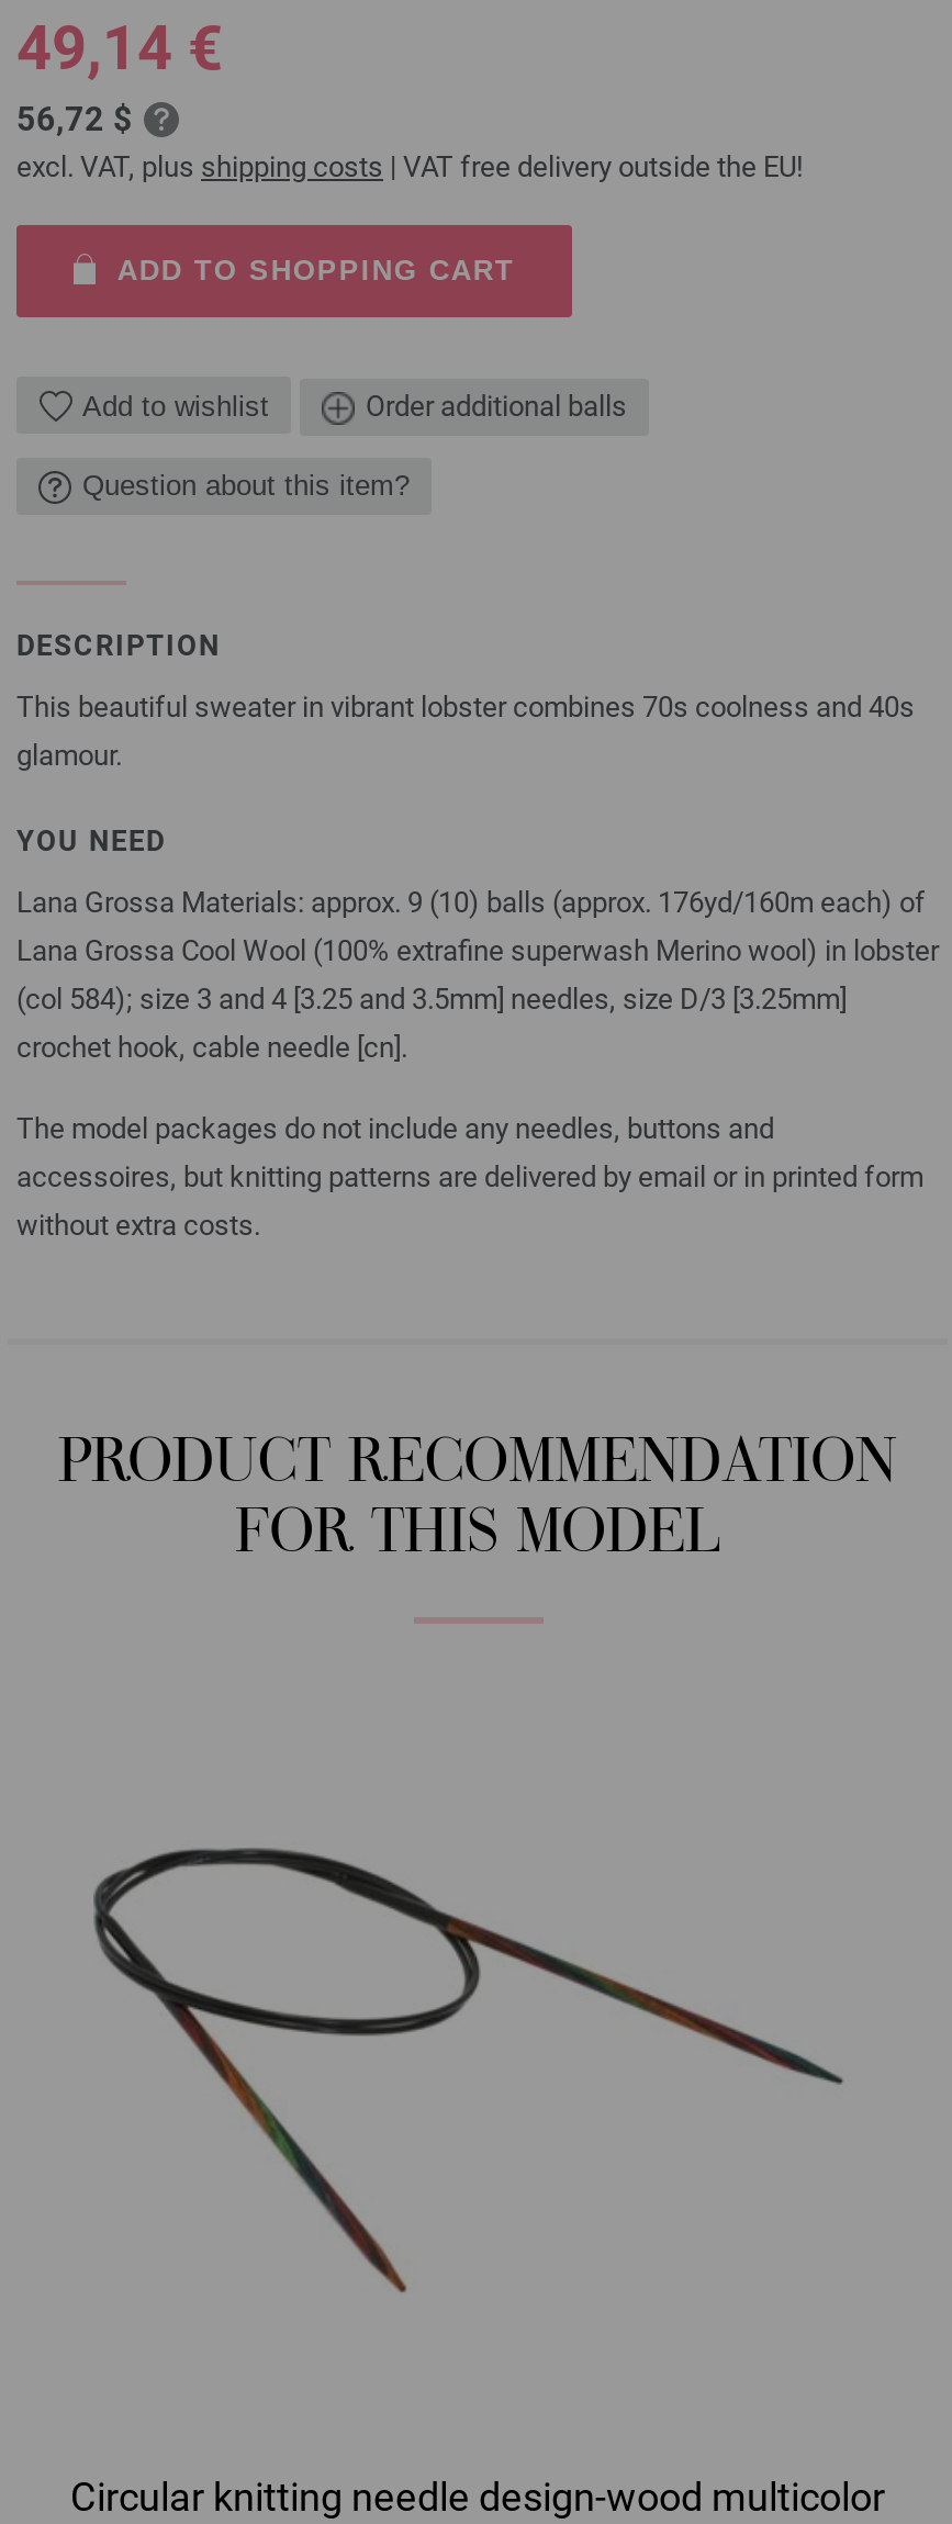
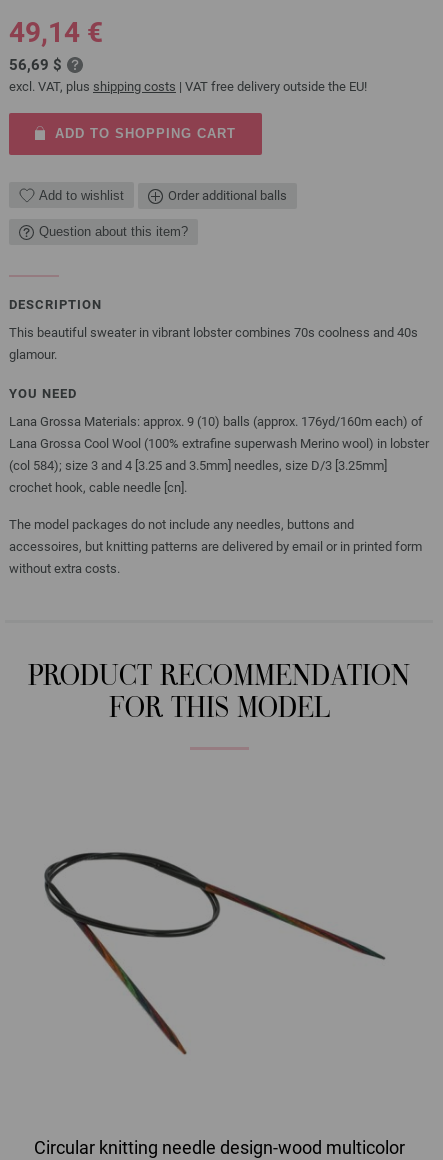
[16,100,133,139] 56,72 $ -> [9,56,62,74] 56,69 $

